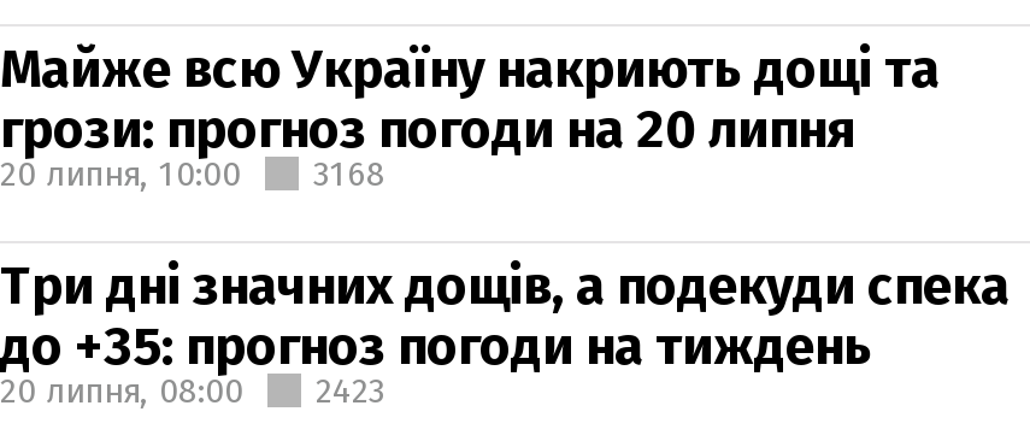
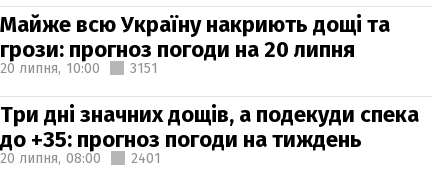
[0,153,385,194] 20 липня, 10:00 3168 -> [0,59,158,76] 20 липня, 10:00 3151
[0,370,385,411] 20 липня, 08:00 2423 -> [0,149,161,166] 20 липня, 08:00 2401

